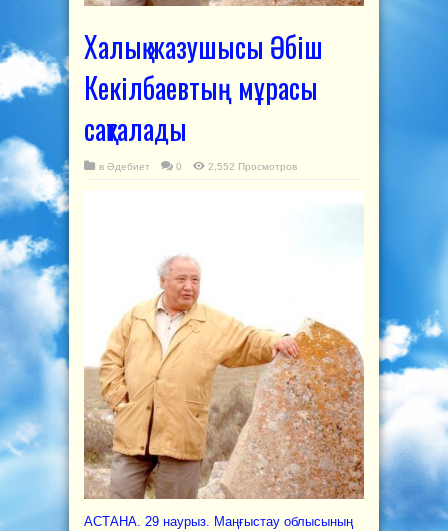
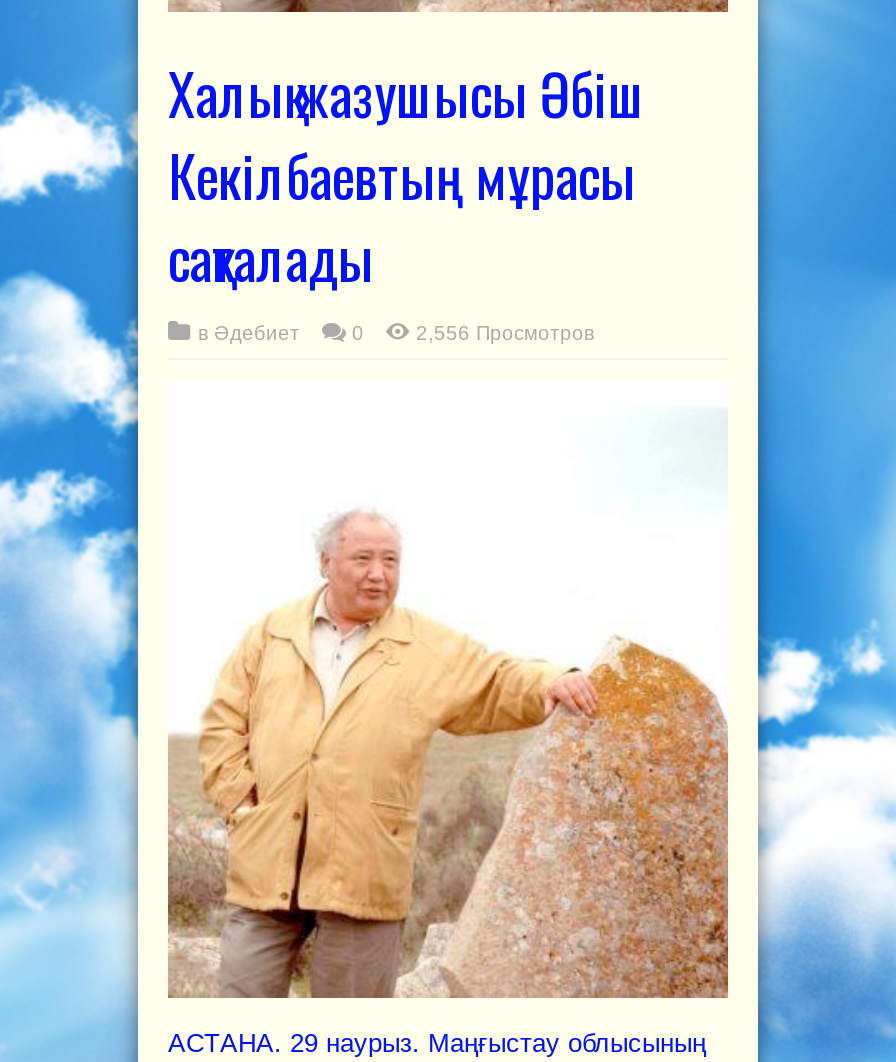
[208,161,297,172] 2,552 Просмотров -> [416,323,594,345] 2,556 Просмотров

